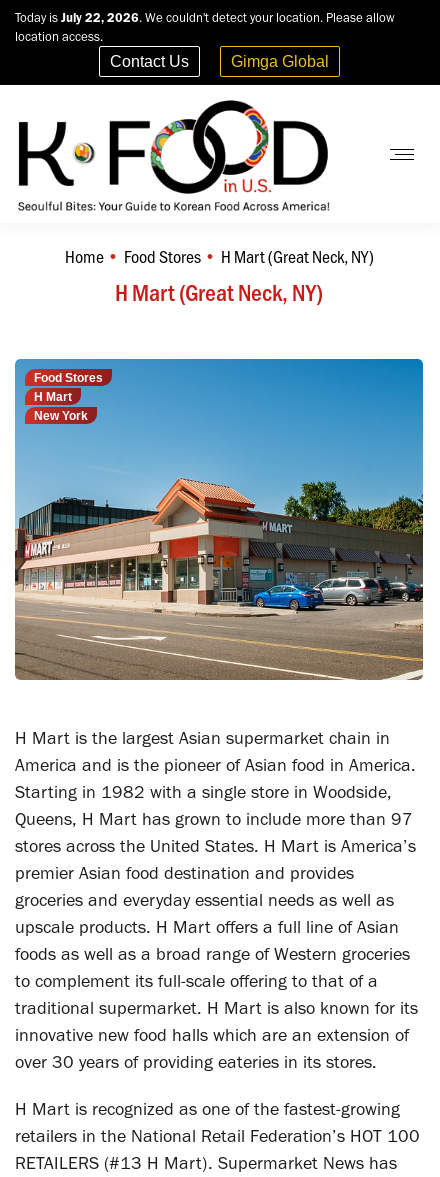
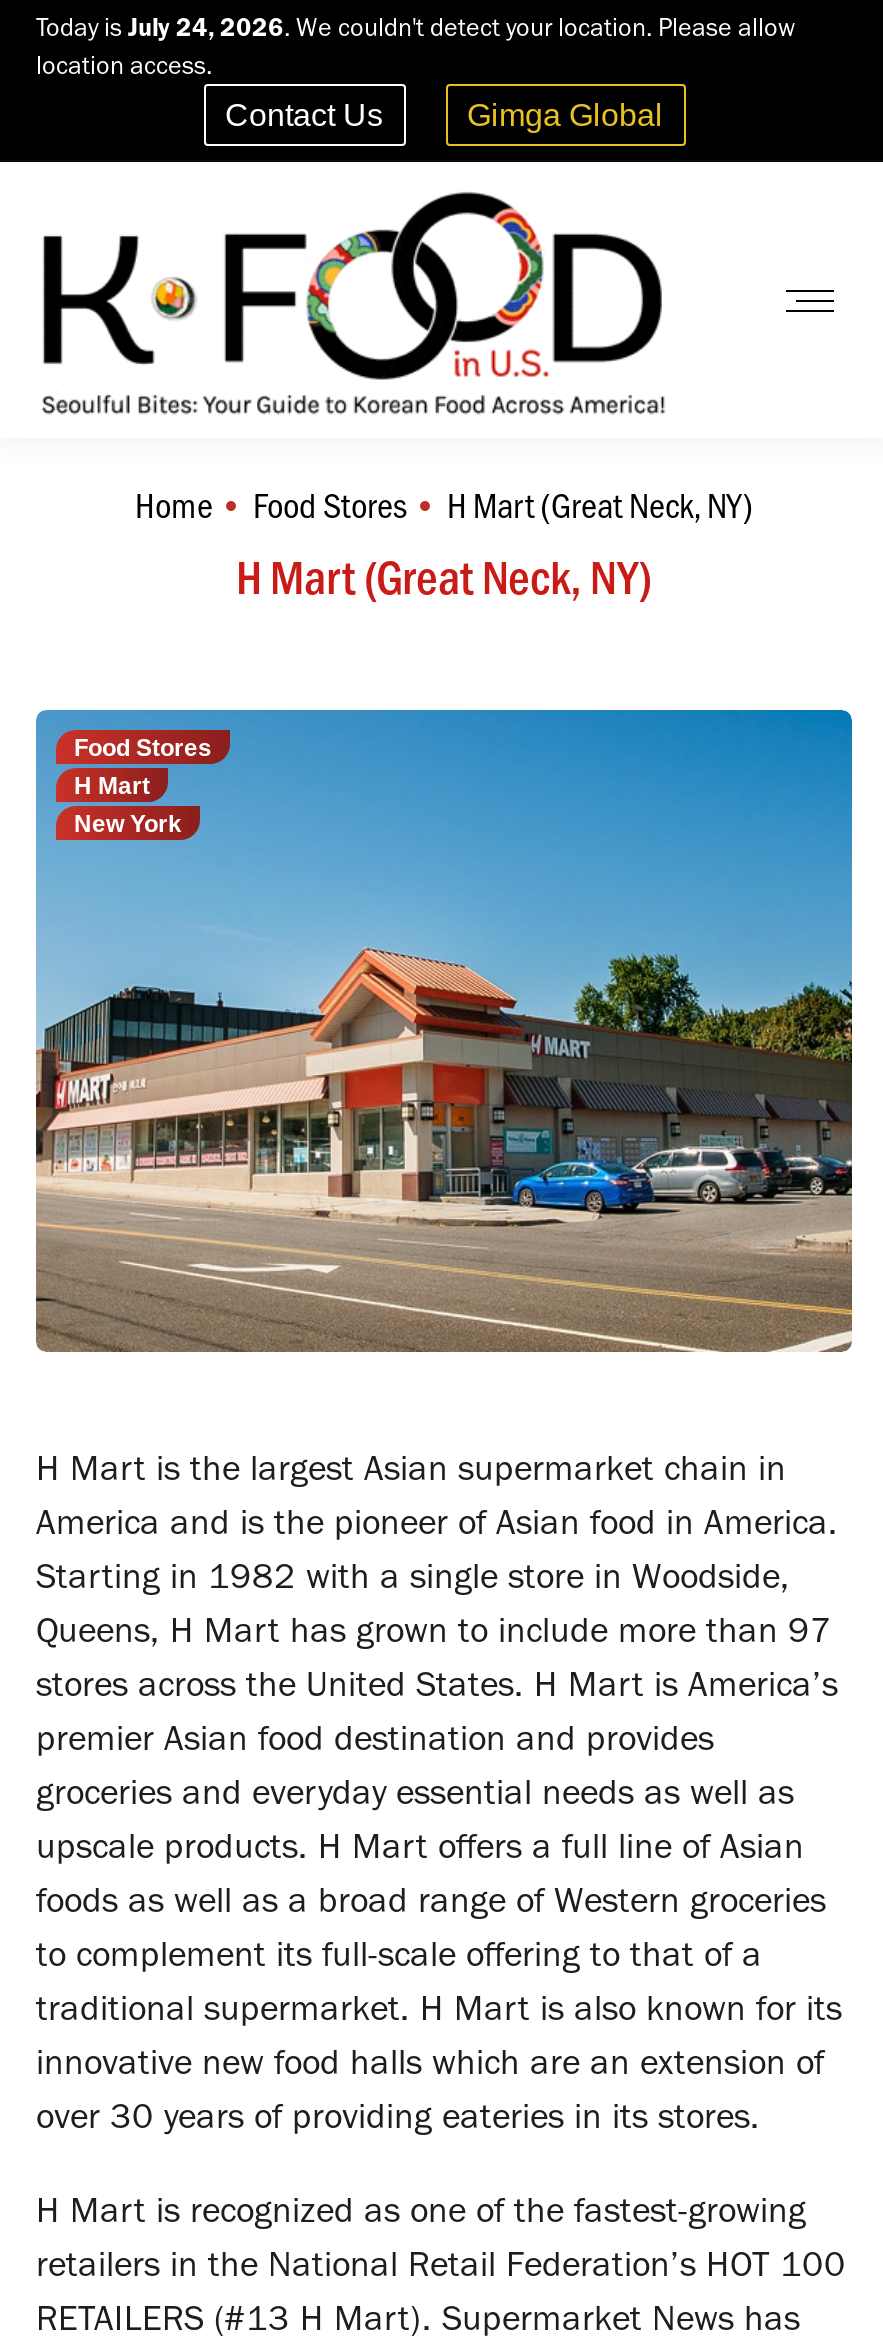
[15,10,395,25] Today is July 22, 2026. We couldn't detect your location. Please allow -> [36,12,796,42] Today is July 24, 2026. We couldn't detect your location. Please allow

